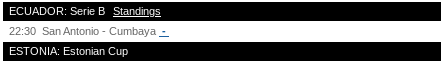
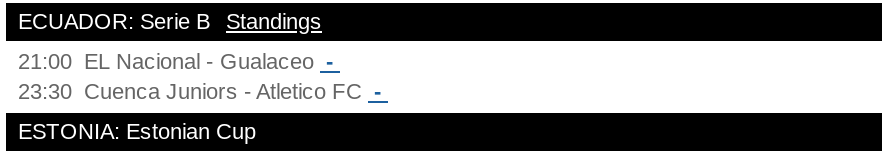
[9,25,169,37] 22:30 San Antonio - Cumbaya - -> [18,49,388,103] 21:00 EL Nacional - Gualaceo - | 23:30 Cuenca Juniors - Atletico FC -

